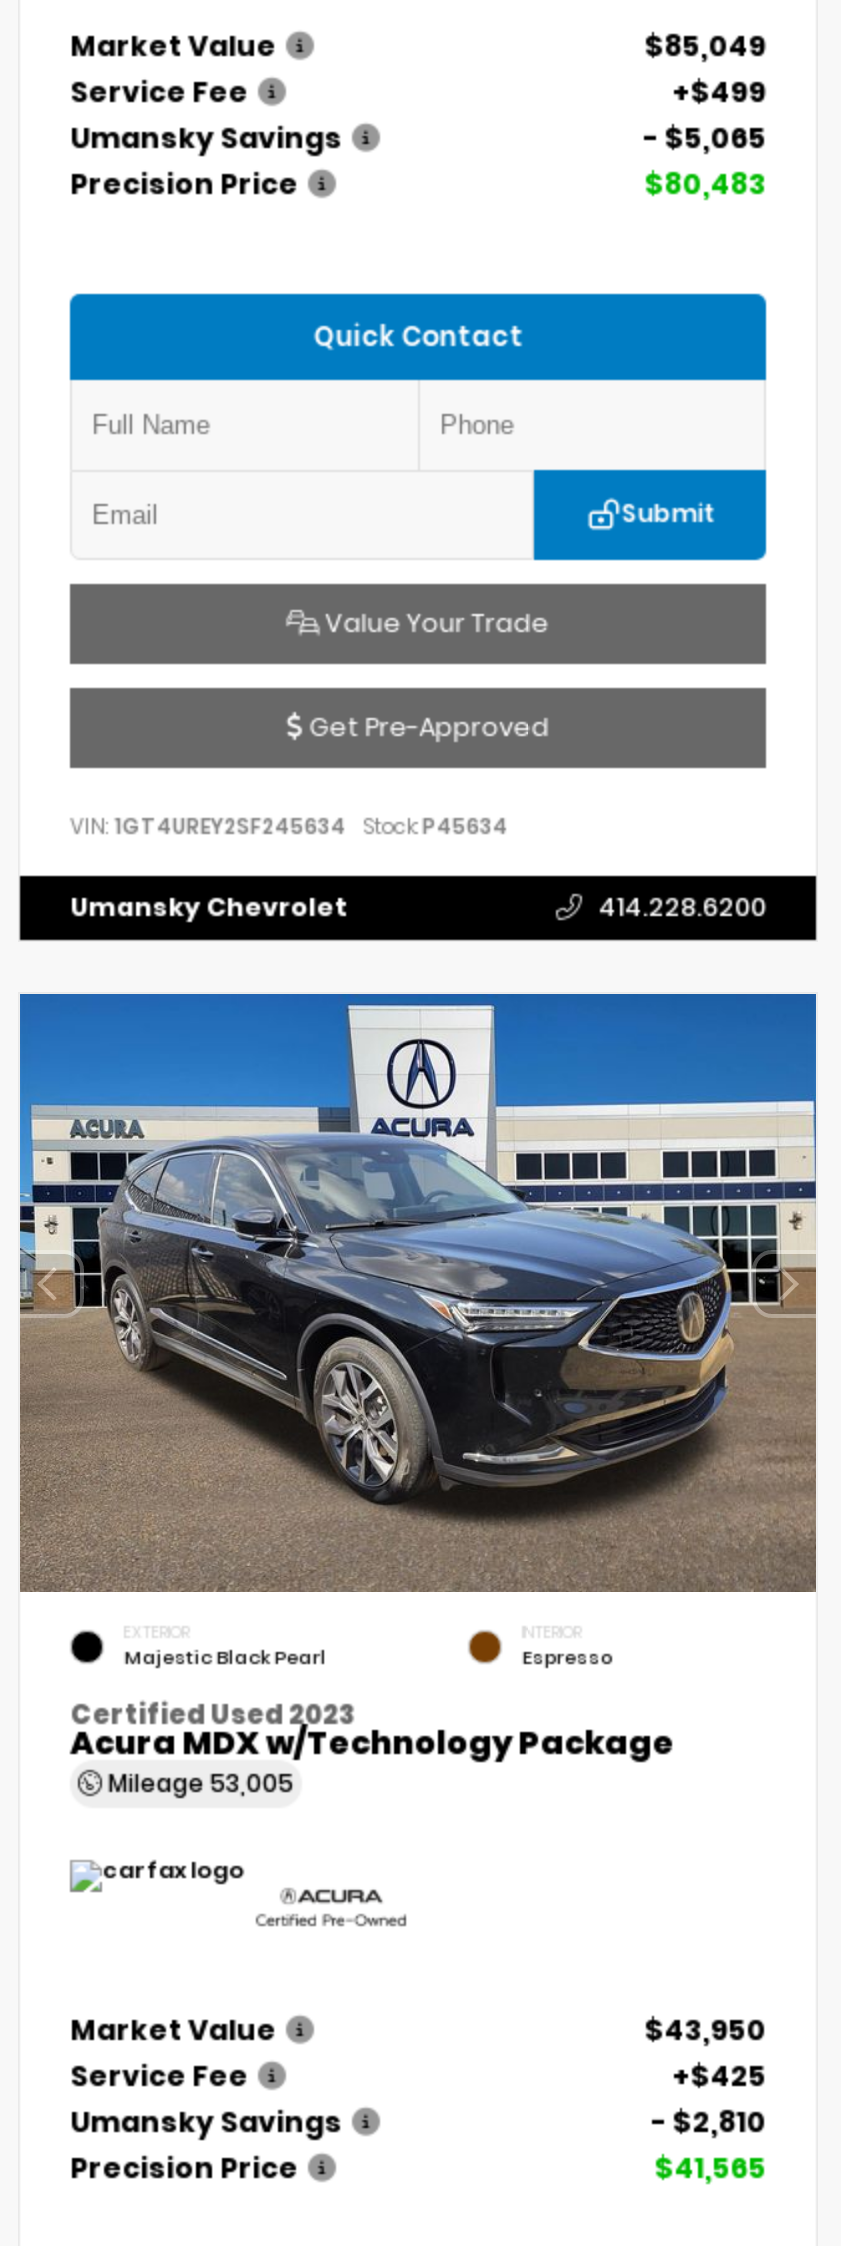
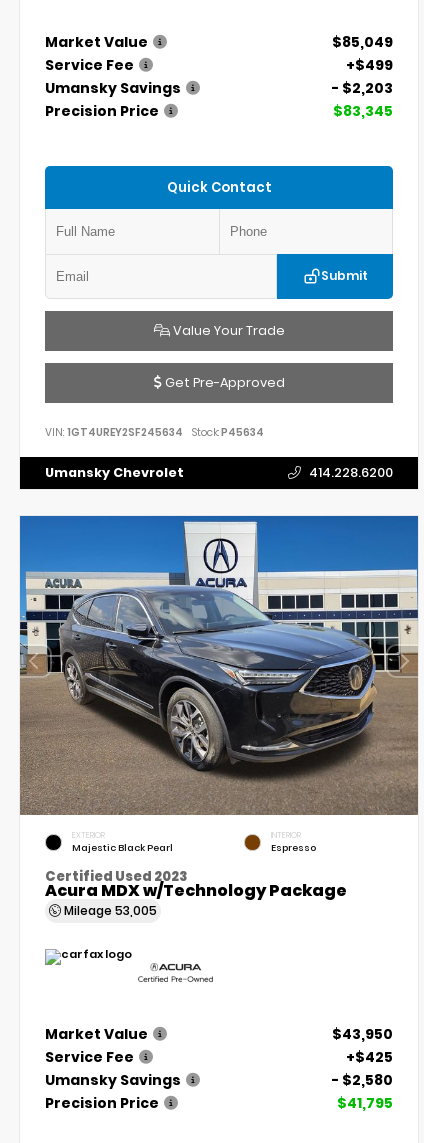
[642,117,766,157] - $5,065 -> [331,77,393,97] - $2,203
[644,163,766,203] $80,483 -> [333,100,393,120] $83,345
[650,2100,766,2140] - $2,810 -> [331,1069,393,1089] - $2,580
[654,2146,766,2186] $41,565 -> [337,1092,393,1112] $41,795

